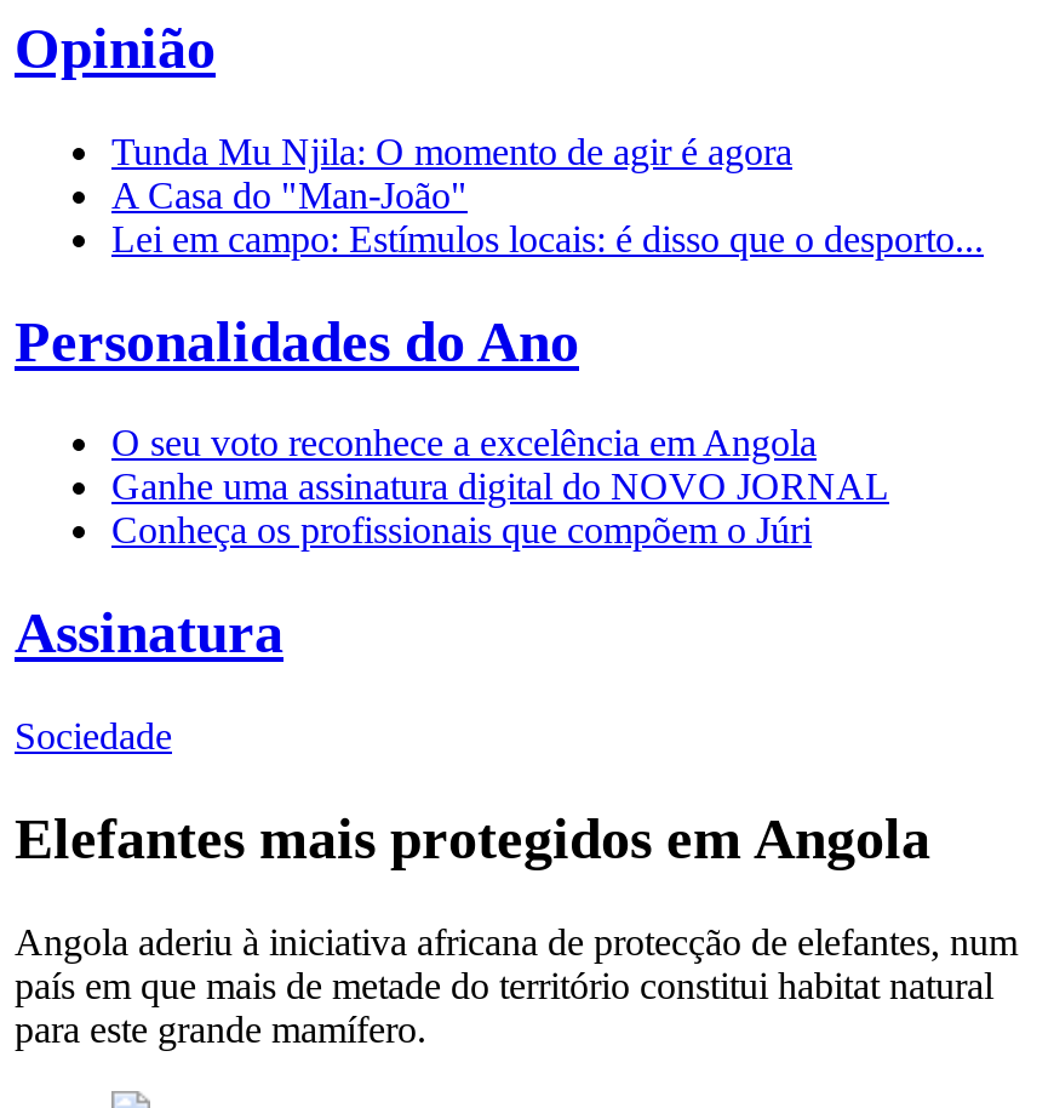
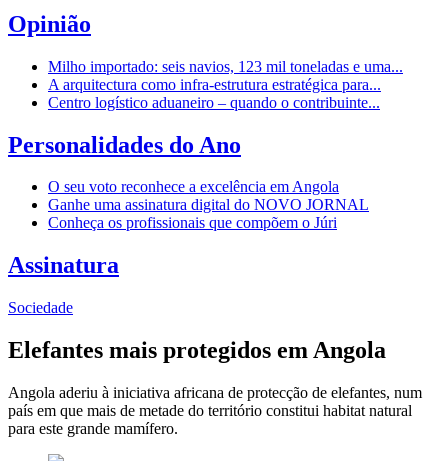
[111,130,984,258] Tunda Mu Njila: O momento de agir é agora | A Casa do "Man-João" | Lei em campo: Estímulos locais: é disso que o desporto... -> [48,58,403,111] Milho importado: seis navios, 123 mil toneladas e uma... | A arquitectura como infra-estrutura estratégica para... | Centro logístico aduaneiro – quando o contribuinte...

